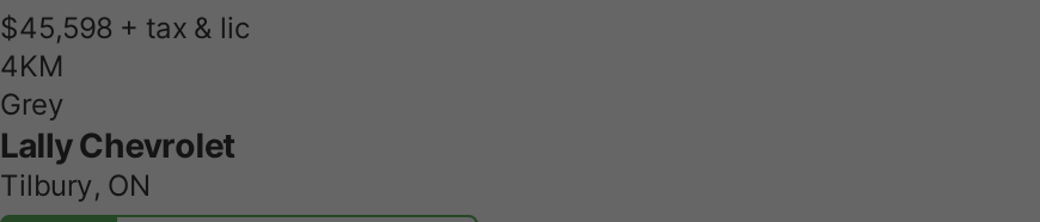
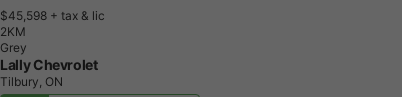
[0,49,65,85] 4KM -> [0,24,26,39] 2KM

